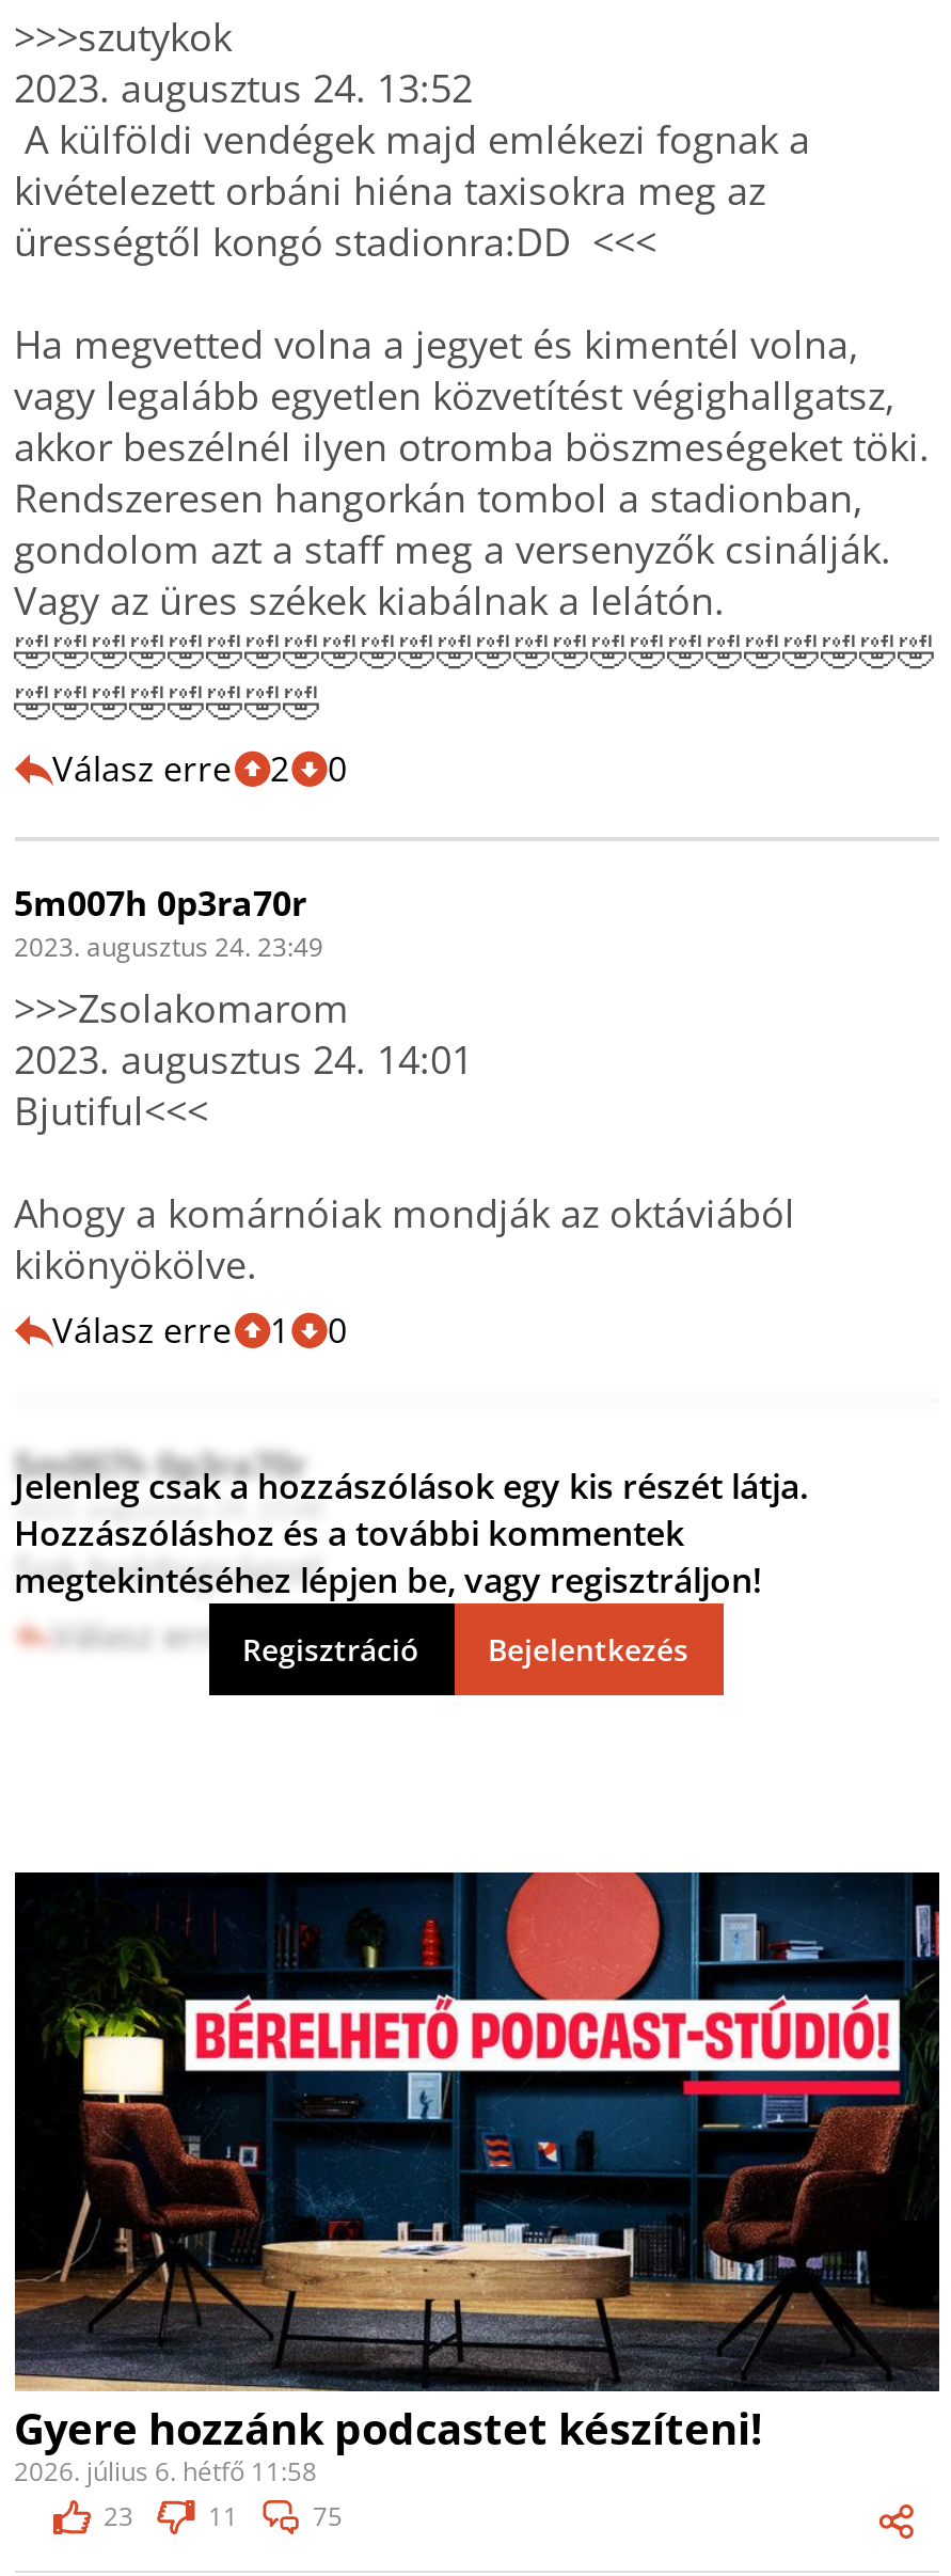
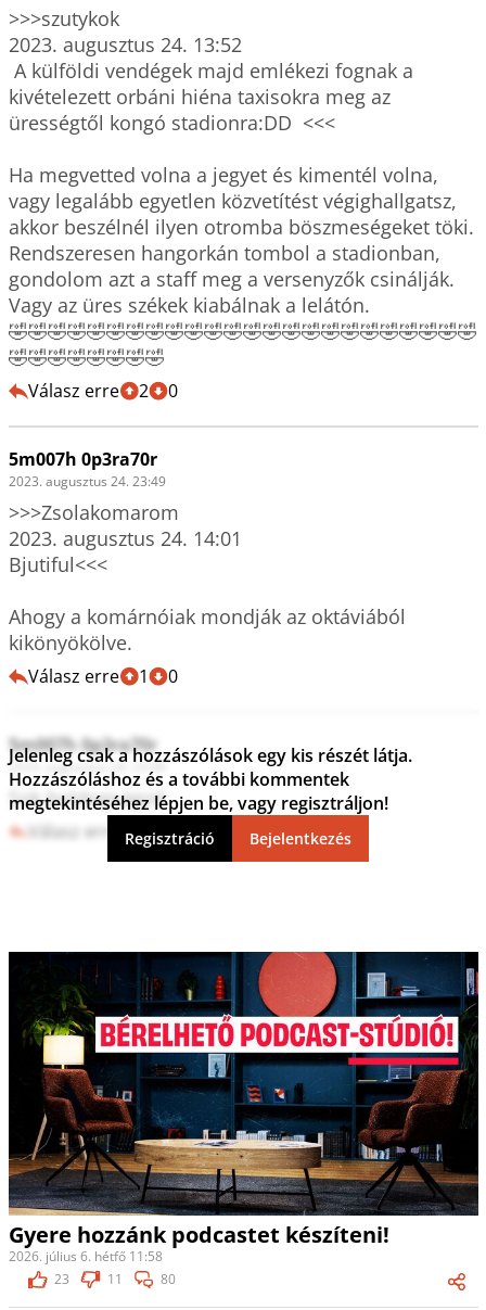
[313,2499,343,2535] 75 -> [160,1270,175,1289] 80

